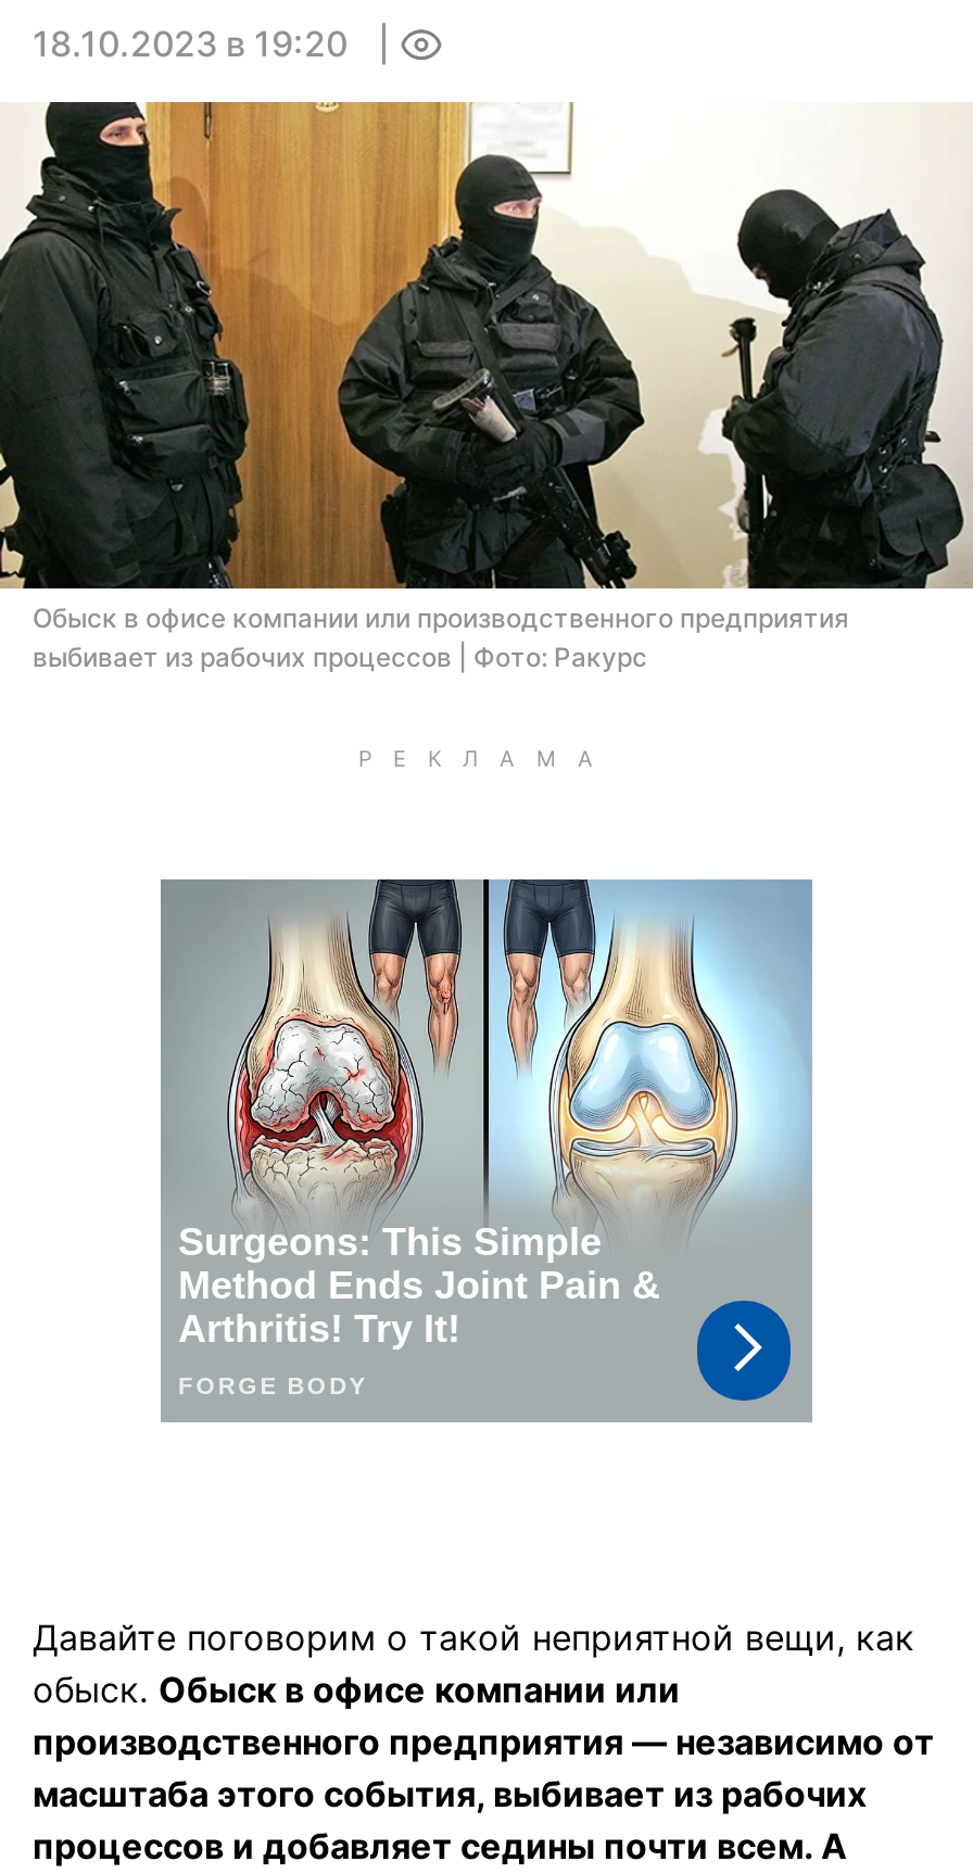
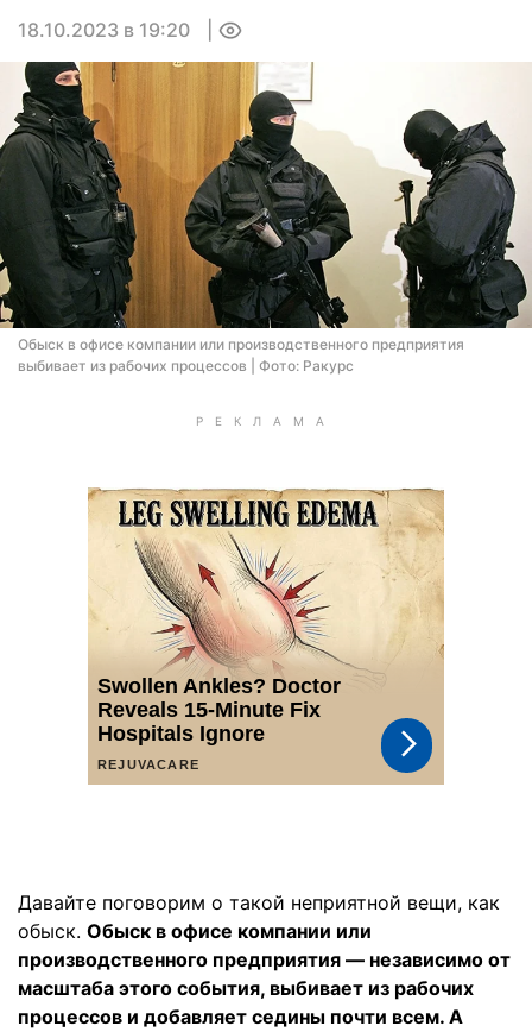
[159,877,812,1422] [image] -> [88,487,444,785] [image]

